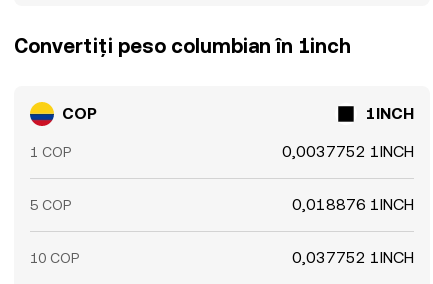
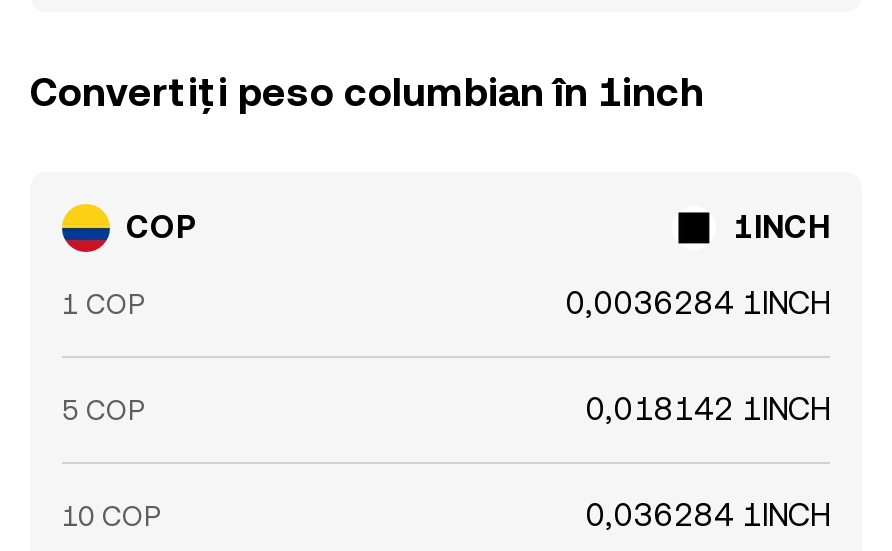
[282,142,414,161] 0,0037752 1INCH -> [566,284,830,322] 0,0036284 1INCH
[292,195,414,214] 0,018876 1INCH -> [586,390,830,428] 0,018142 1INCH
[292,248,414,267] 0,037752 1INCH -> [586,496,830,534] 0,036284 1INCH

